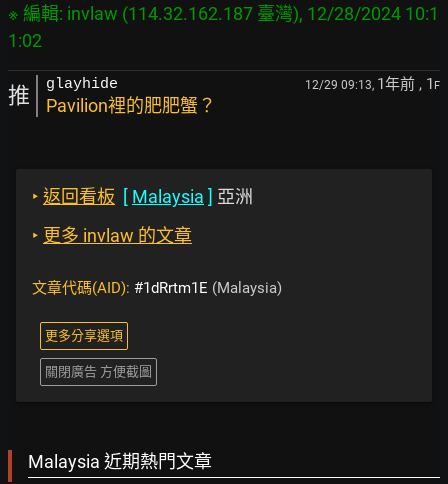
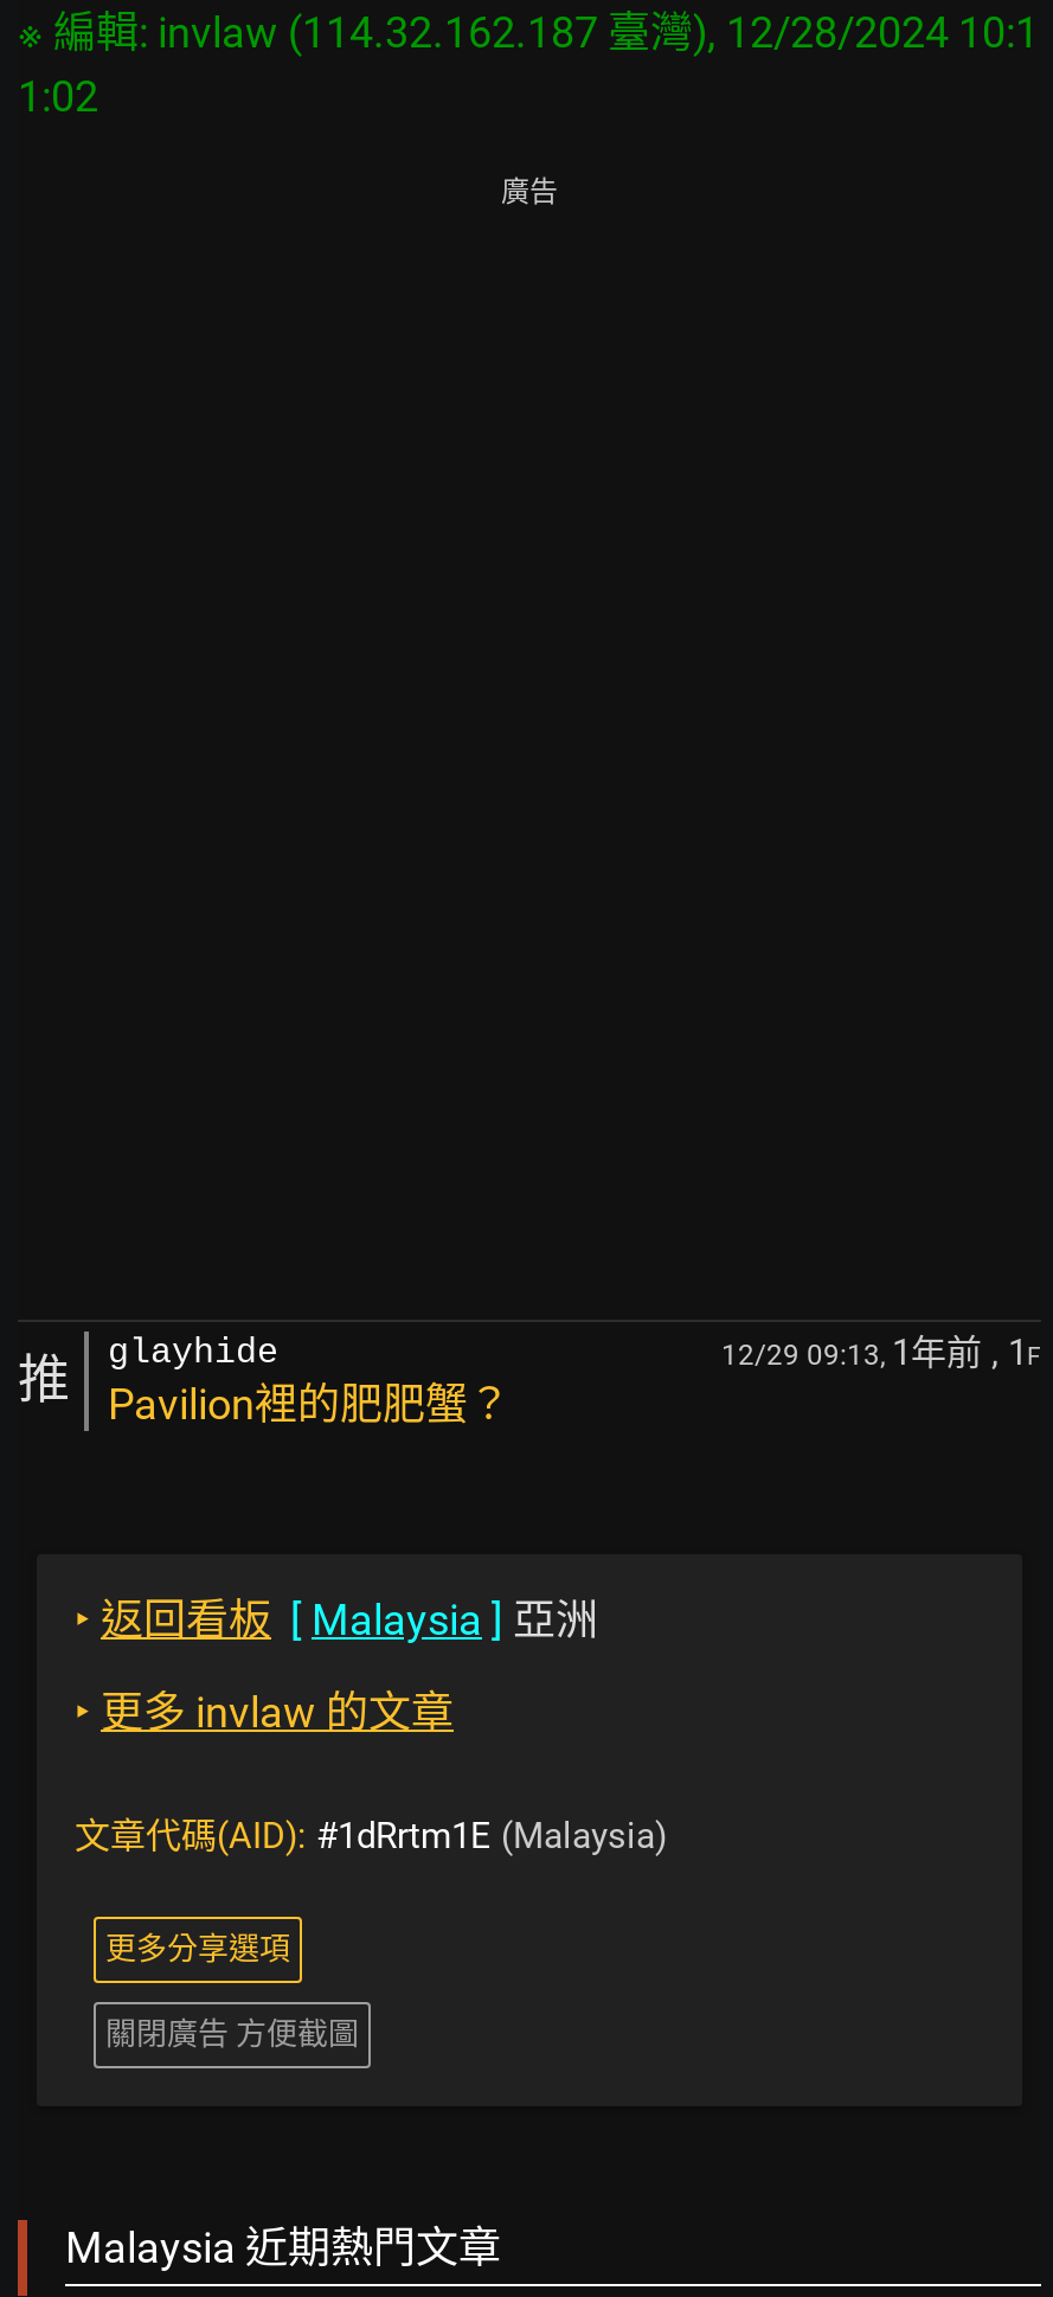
none -> [501,175,558,208] 廣告

